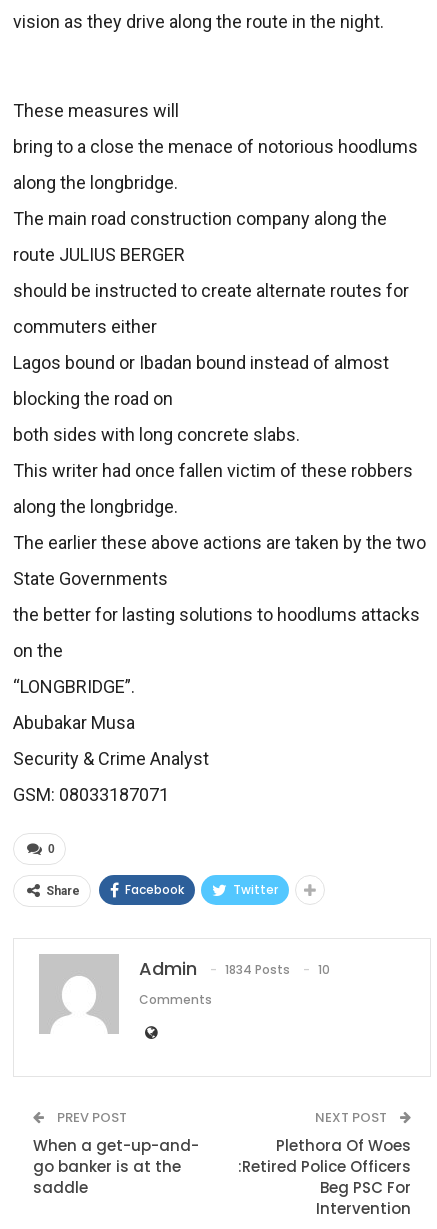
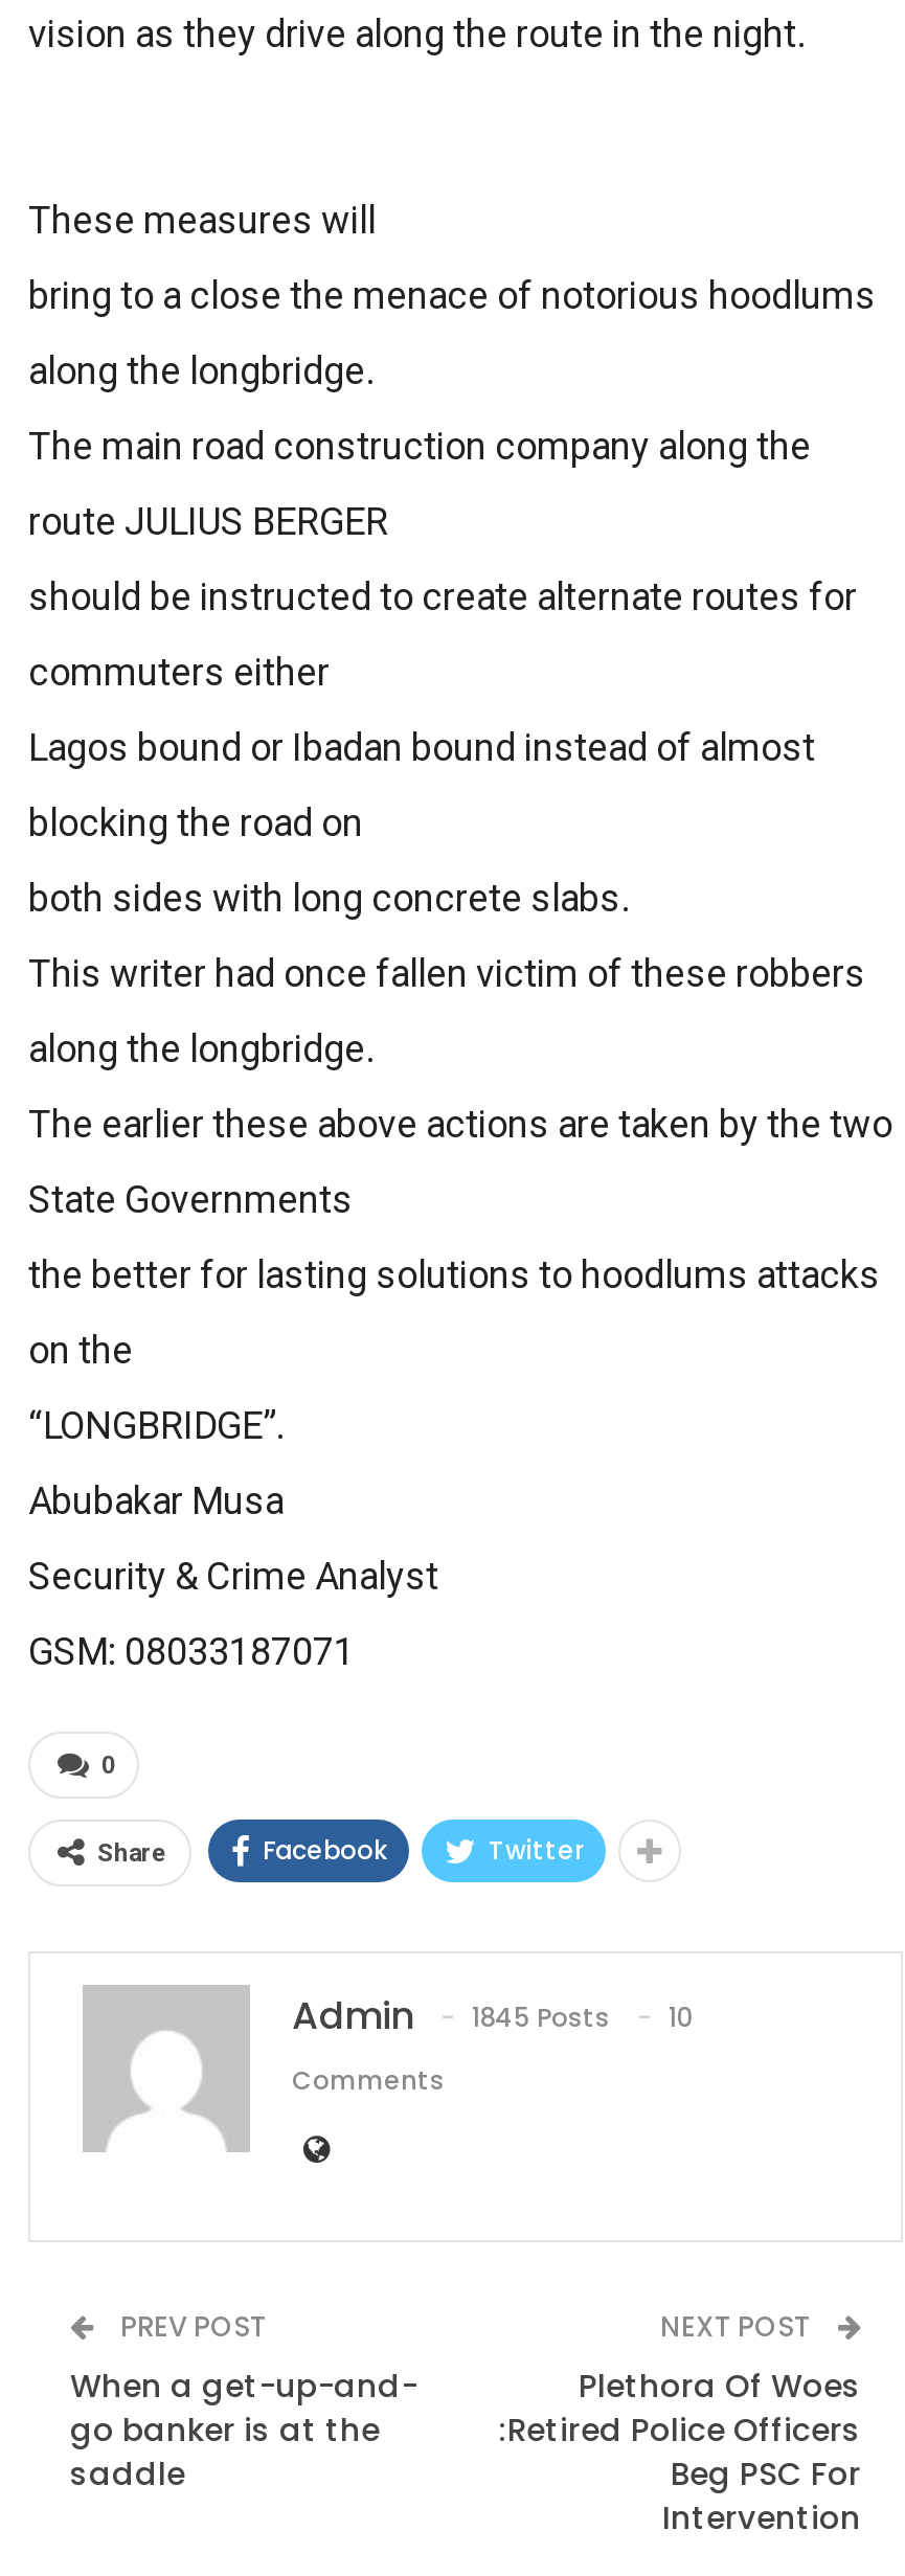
[139,956,330,981] Admin 1834 Posts 10 -> [292,1989,694,2042] Admin 1845 Posts 10

